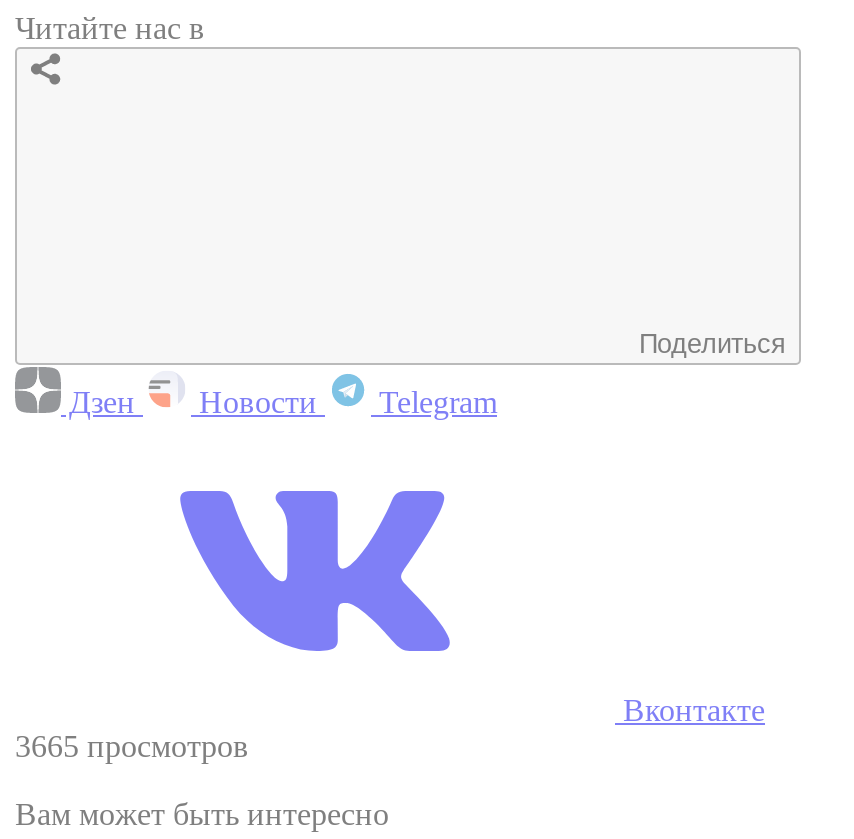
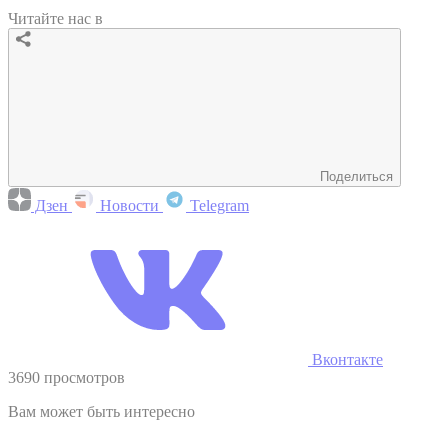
[15,728,249,762] 3665 просмотров -> [8,369,125,386] 3690 просмотров

